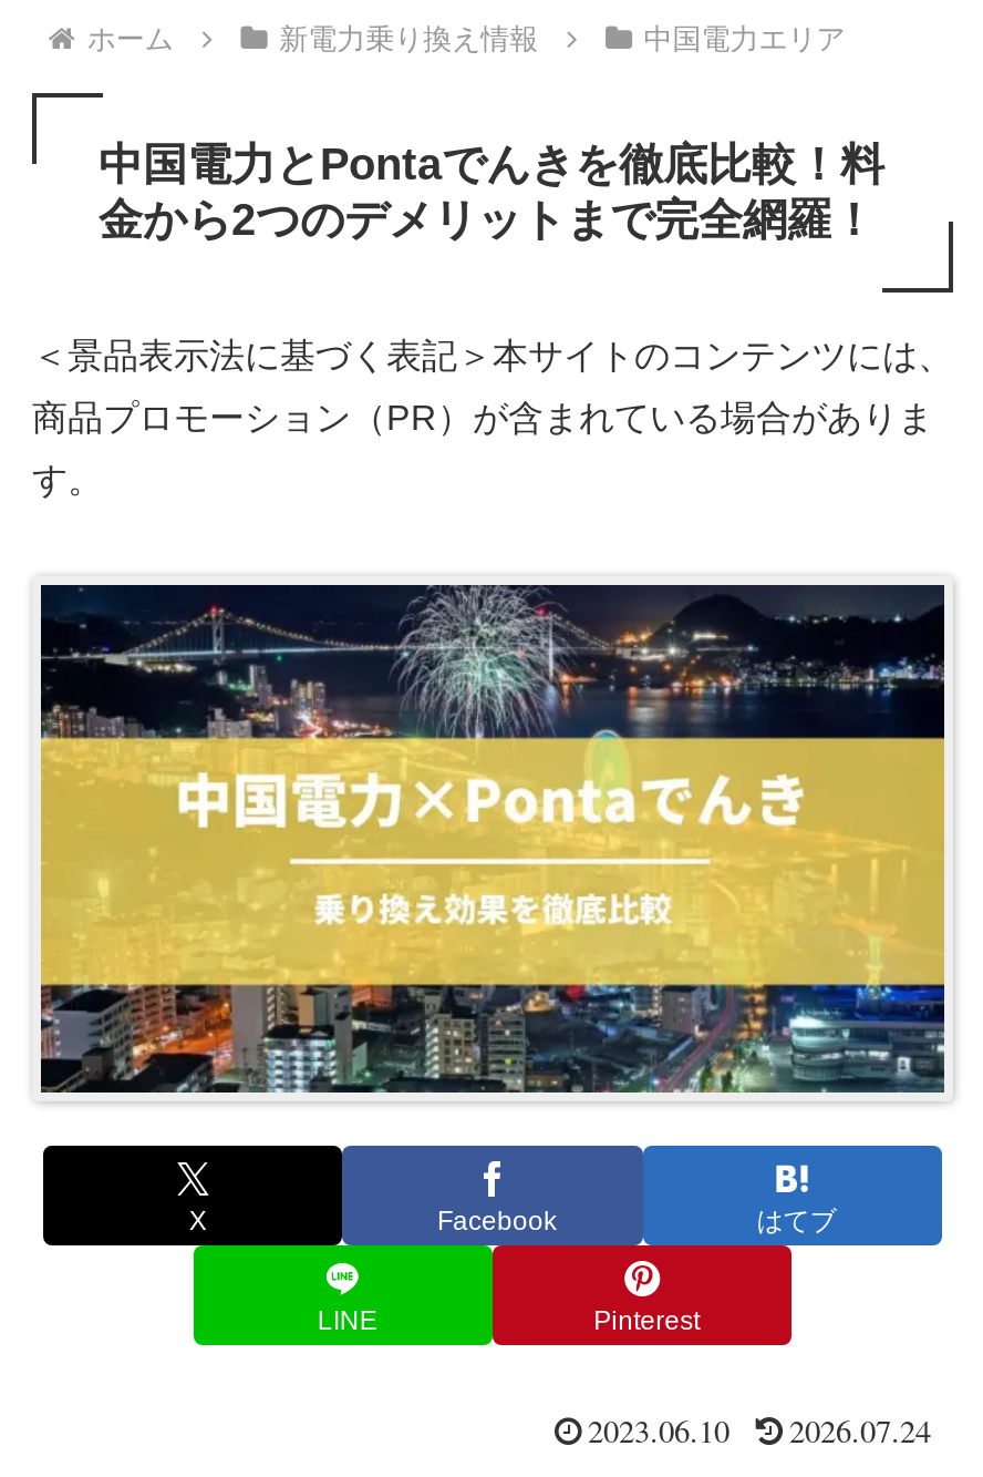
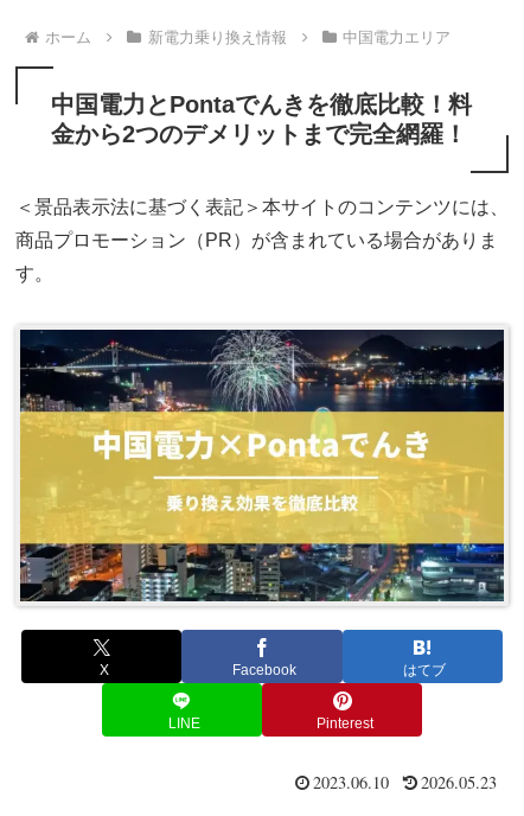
[588,1410,931,1452] 2023.06.10 2026.07.24 -> [313,771,497,794] 2023.06.10 2026.05.23

